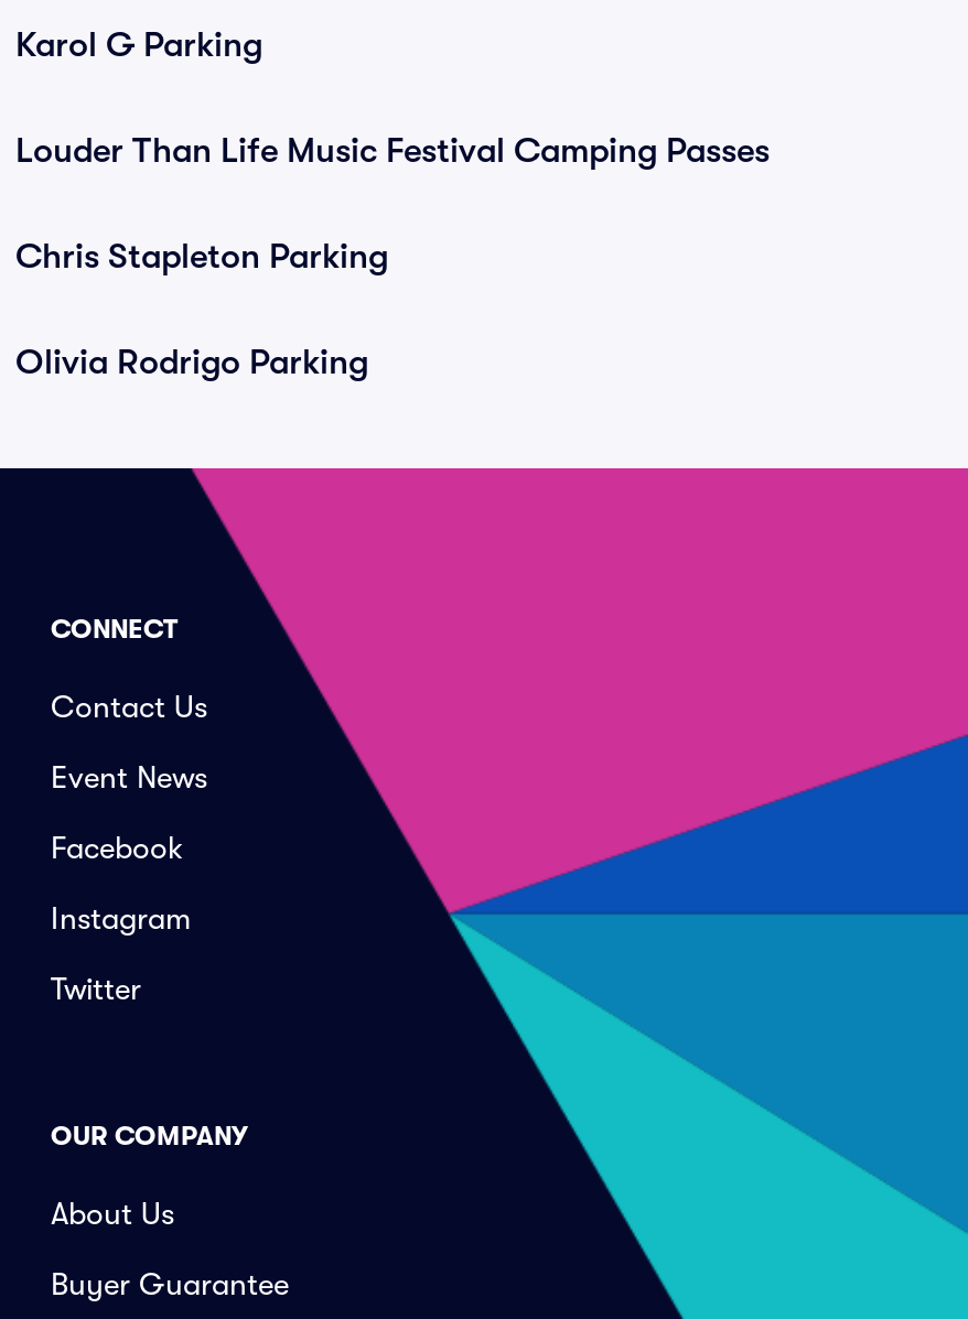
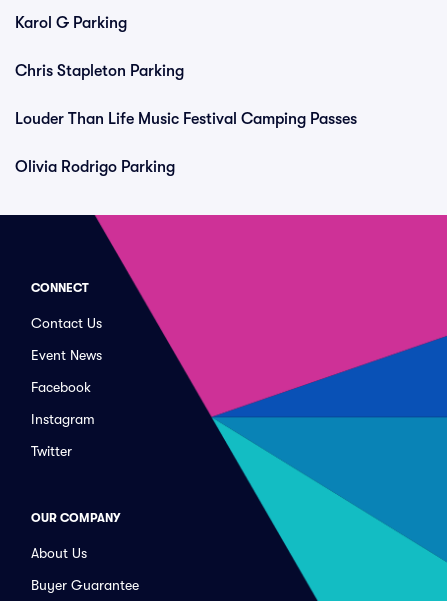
moved [15,131,770,171] -> [15,110,357,128]: Louder Than Life Music Festival Camping Passes
moved [15,237,388,277] -> [15,62,184,80]: Chris Stapleton Parking

